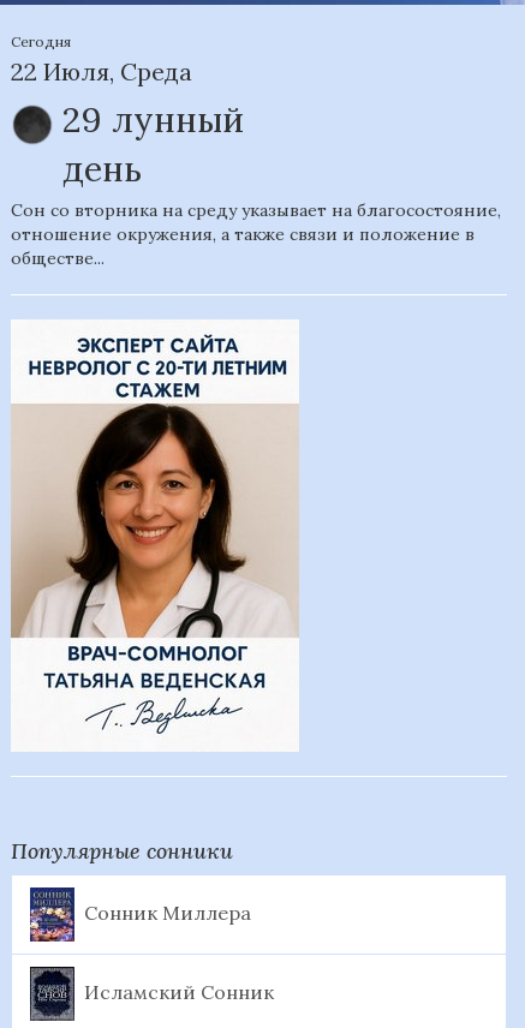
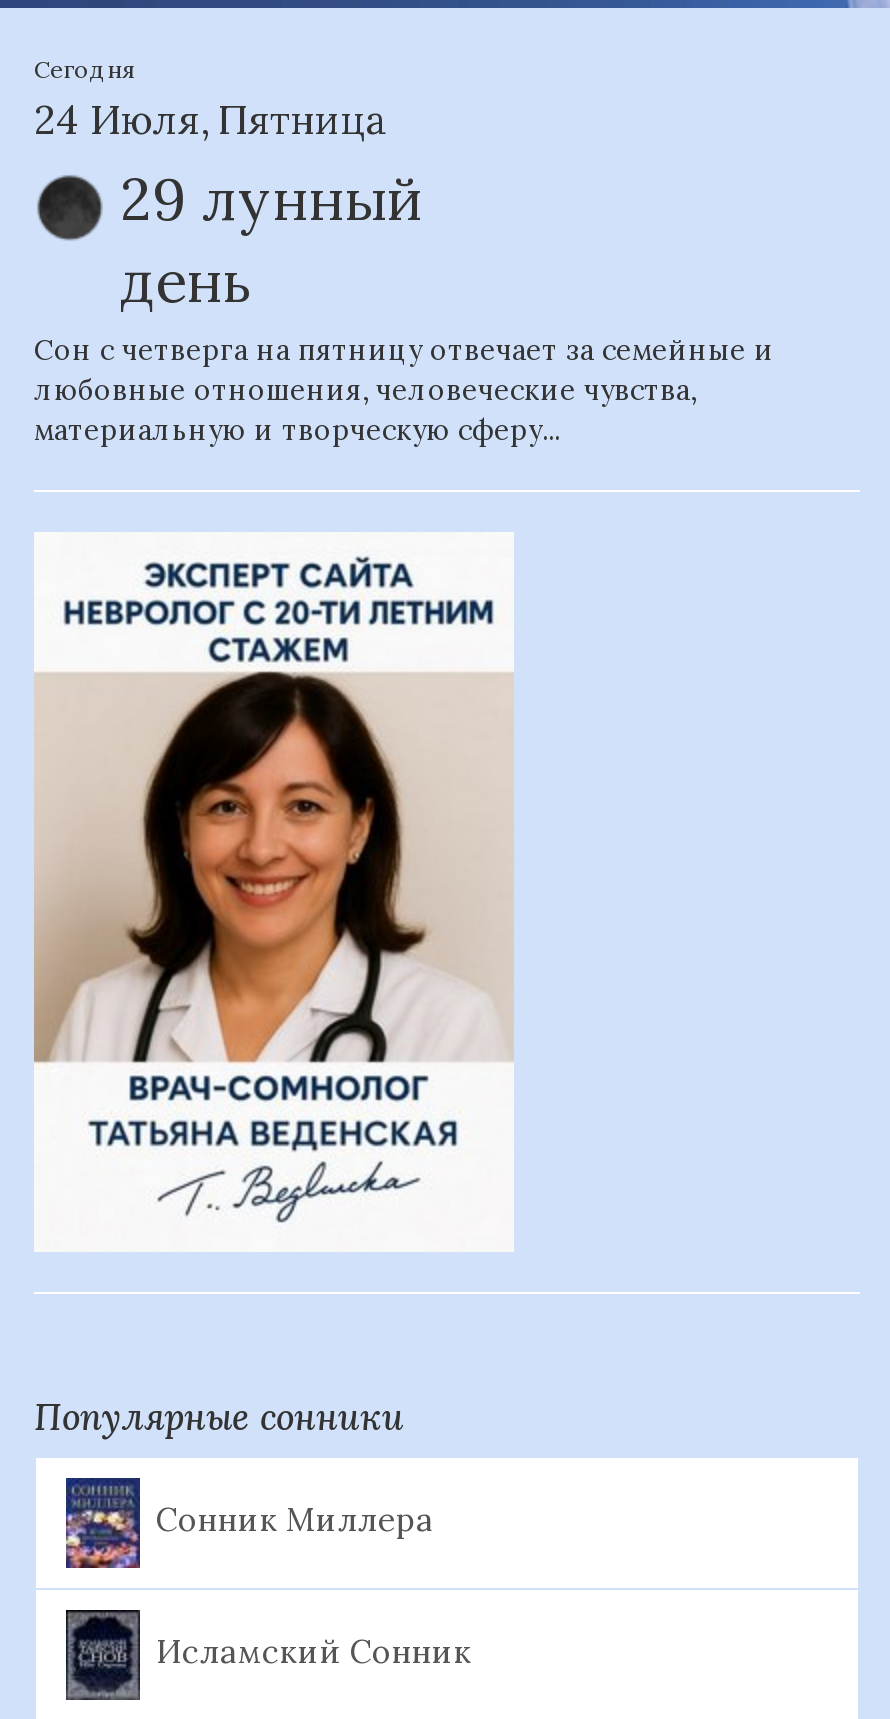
[11,56,192,86] 22 Июля, Среда -> [34,94,388,144] 24 Июля, Пятница
[11,199,501,269] Сон со вторника на среду указывает на благосостояние, | отношение окружения, а также связи и положение в | обществе... -> [34,332,774,448] Сон с четверга на пятницу отвечает за семейные и | любовные отношения, человеческие чувства, | материальную и творческую сферу...

